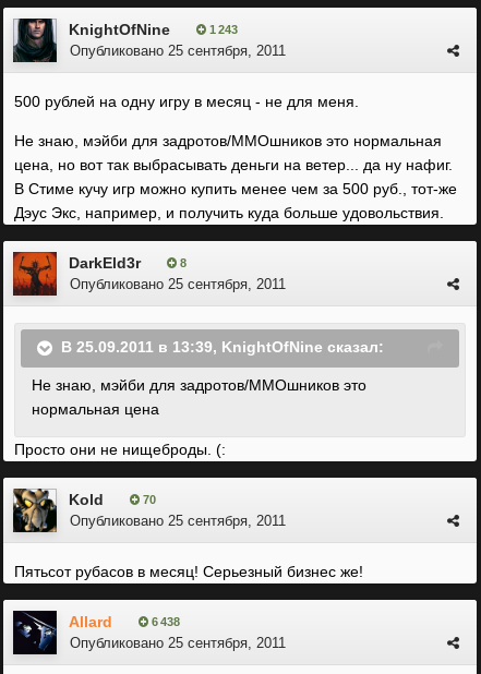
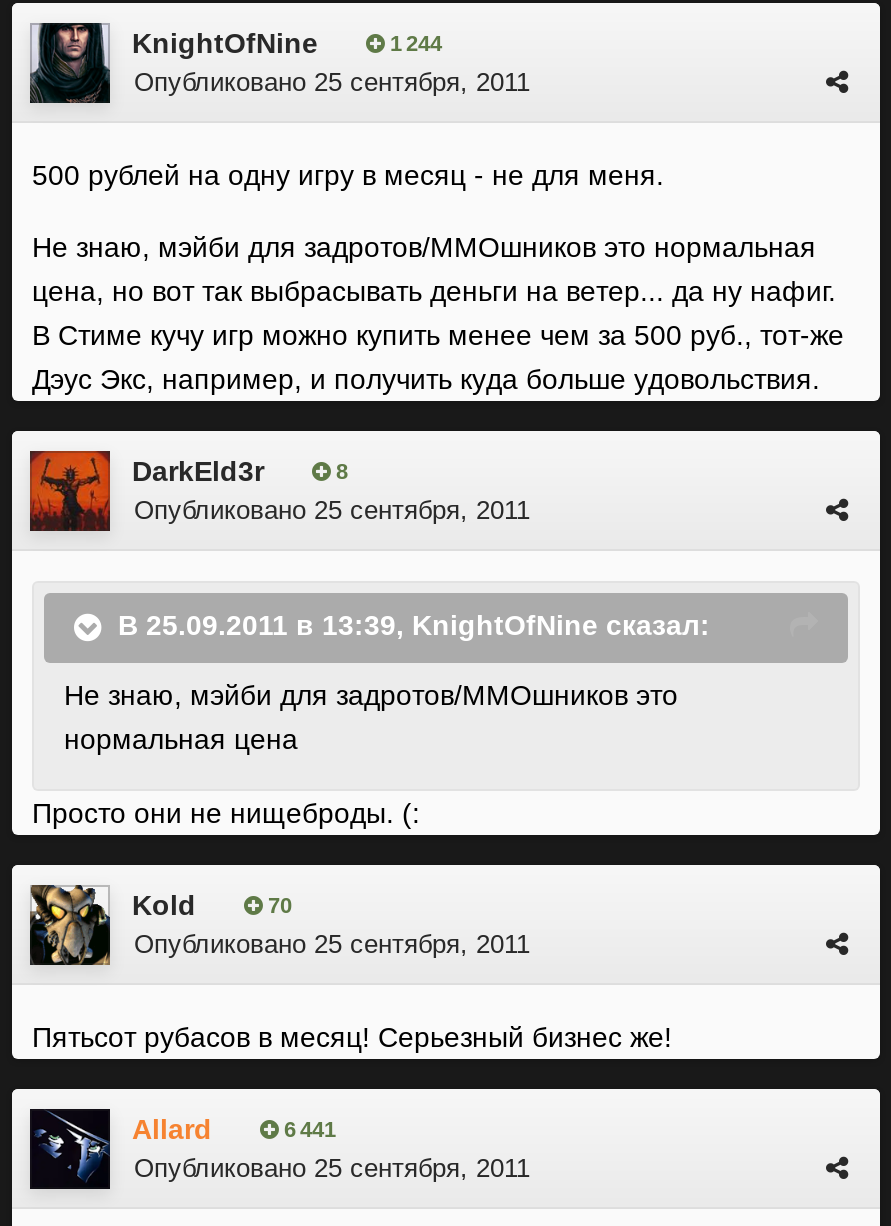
[206,23,238,36] 1 243 -> [384,31,442,55] 1 244
[148,615,180,628] 6 438 -> [278,1117,336,1141] 6 441

